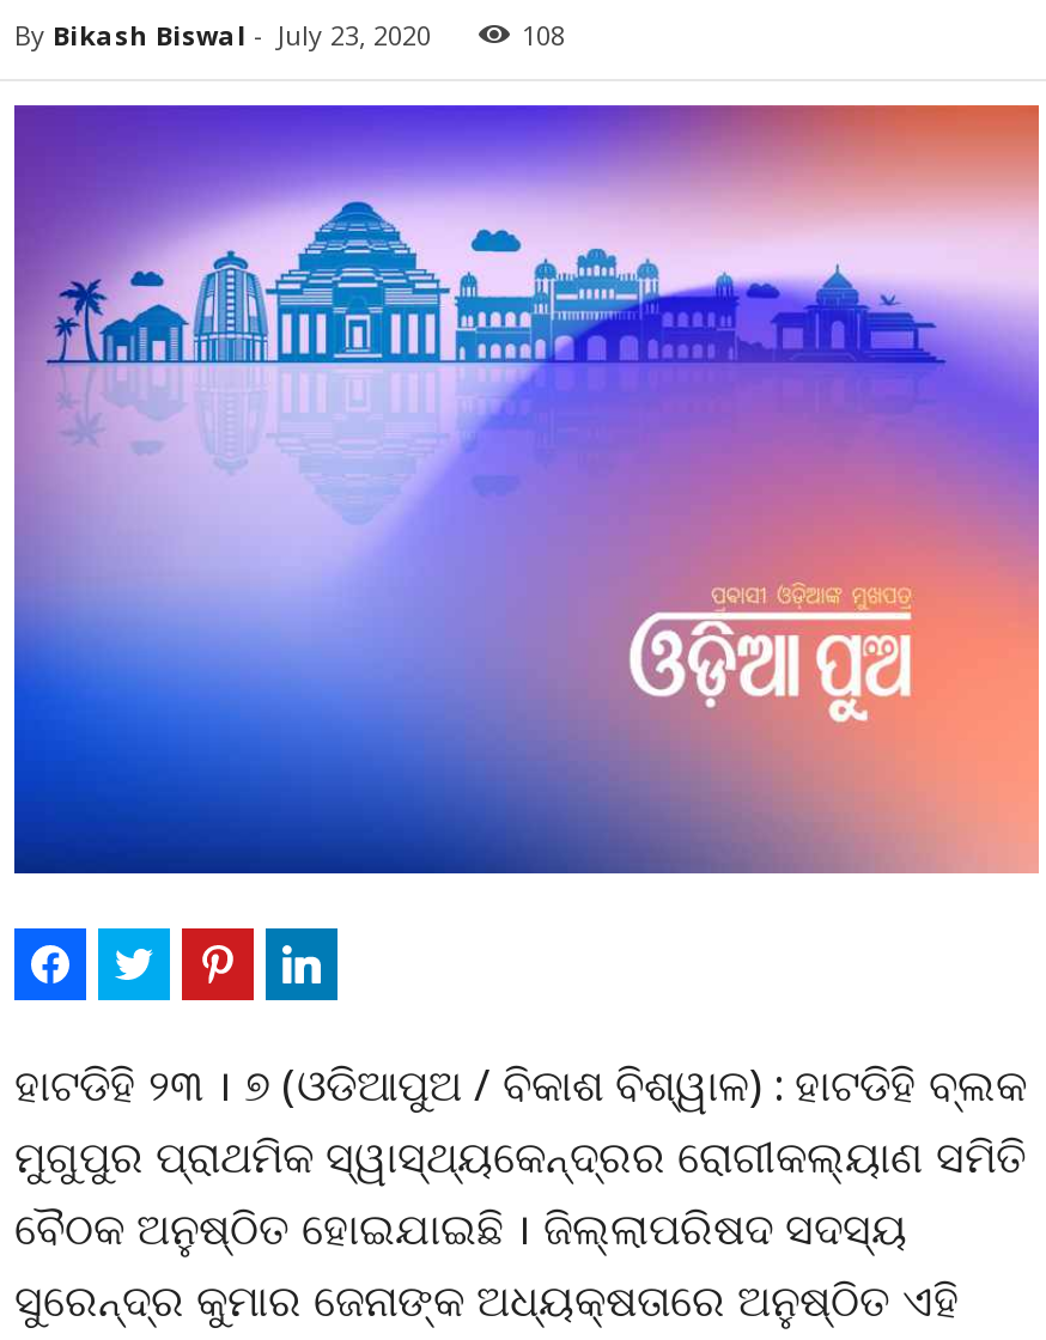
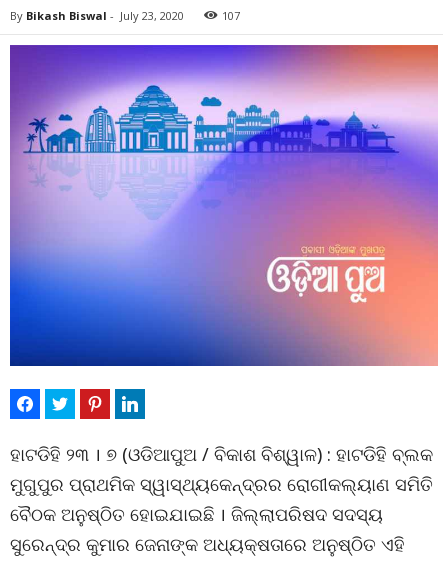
[522,17,565,53] 108 -> [222,8,240,23] 107

